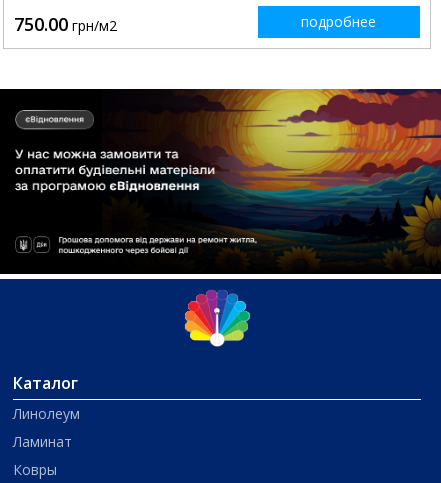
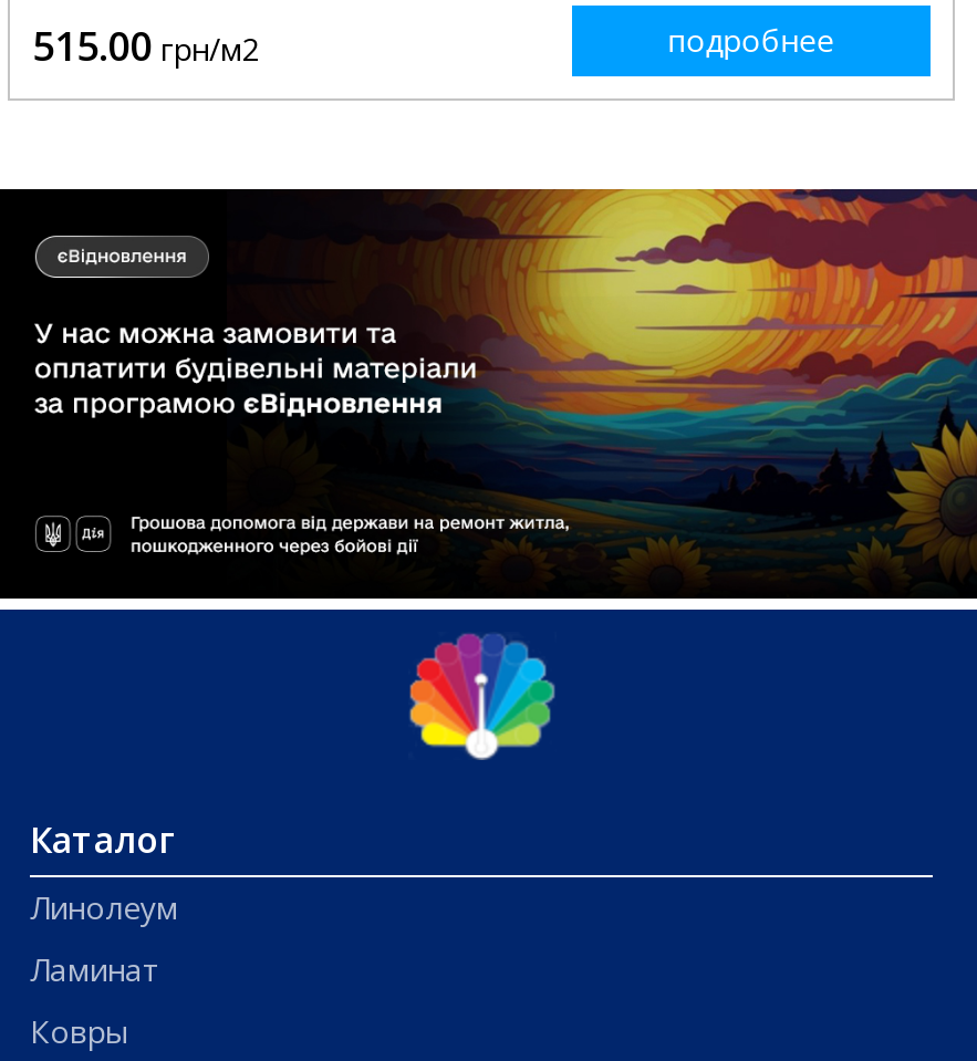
[14,12,117,36] 750.00 грн/м2 -> [32,18,260,71] 515.00 грн/м2

